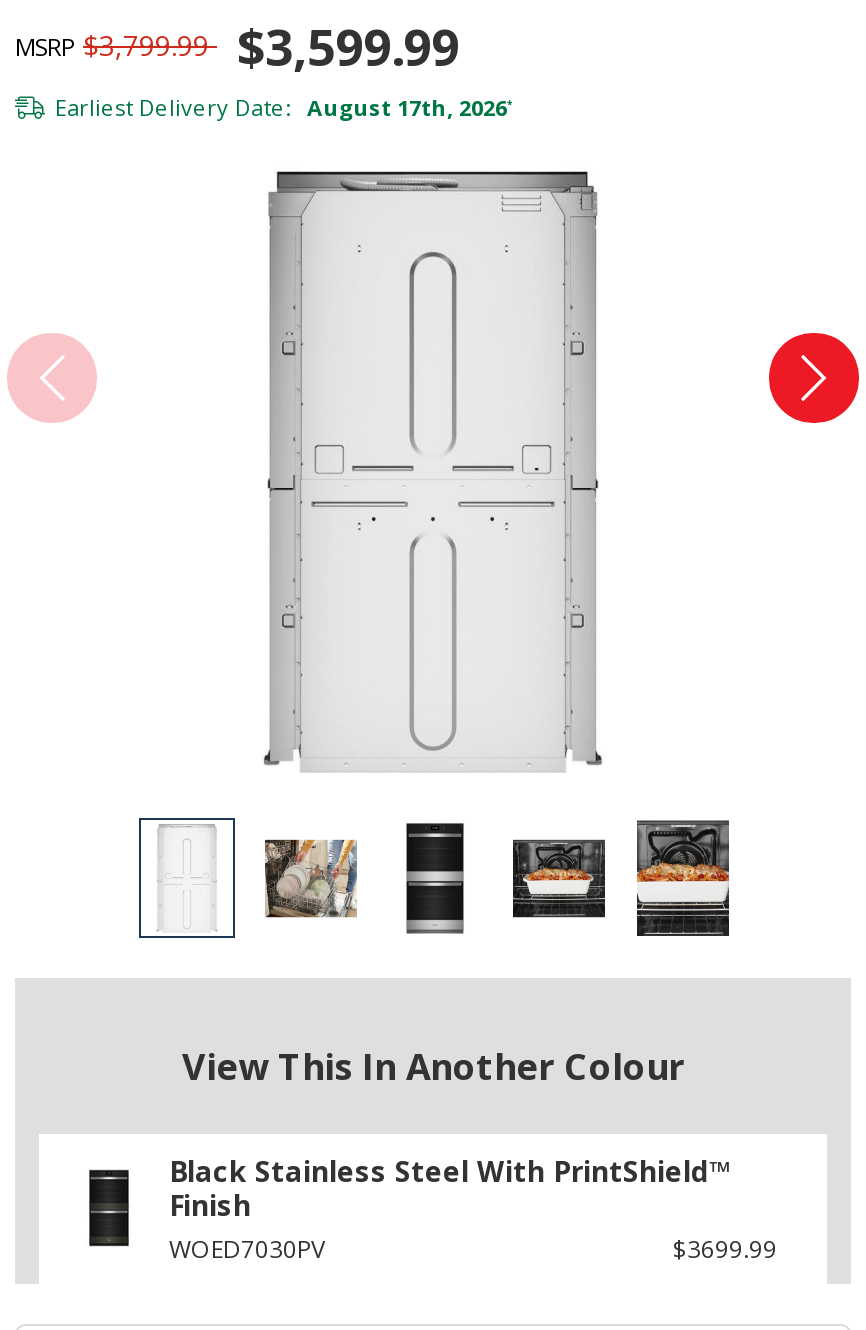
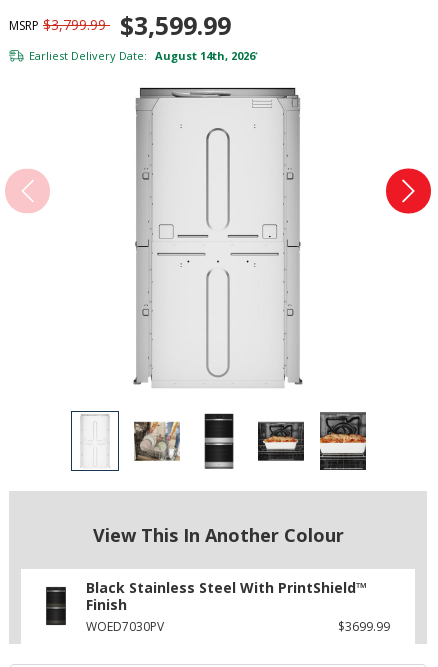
[55,93,513,123] Earliest Delivery Date: August 17th, 2026* -> [29,48,258,63] Earliest Delivery Date: August 14th, 2026*

